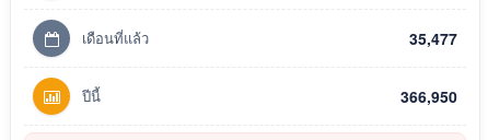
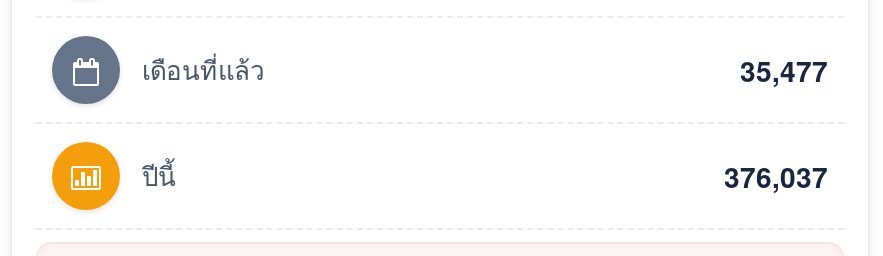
[400,85,457,107] 366,950 -> [724,155,828,195] 376,037

